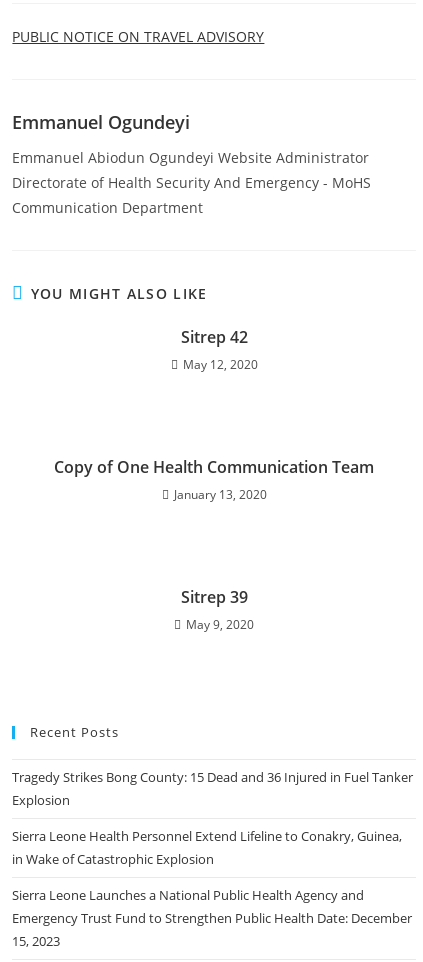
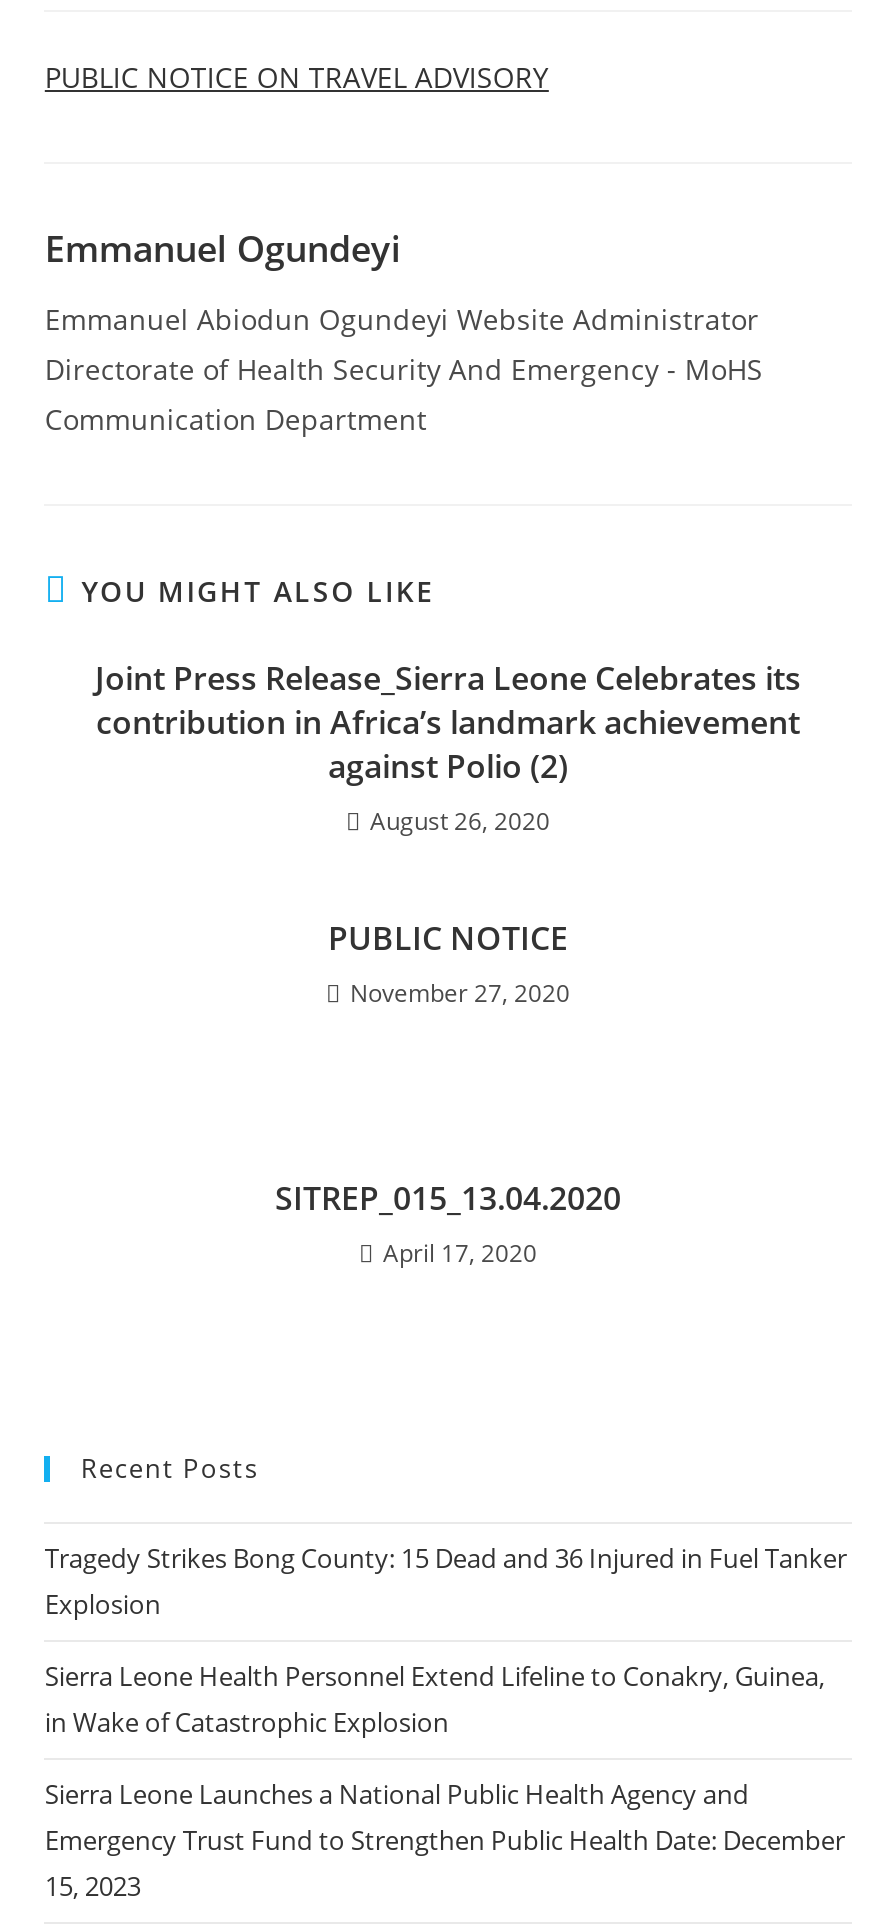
[180,326,257,373] Sitrep 42 | May 12, 2020 -> [95,656,801,838] Joint Press Release_Sierra Leone Celebrates its | contribution in Africa’s landmark achievement | against Polio (2) | August 26, 2020
[54,456,374,503] Copy of One Health Communication Team | January 13, 2020 -> [328,916,570,1010] PUBLIC NOTICE | November 27, 2020
[180,586,254,633] Sitrep 39 | May 9, 2020 -> [275,1176,621,1270] SITREP_015_13.04.2020 | April 17, 2020

